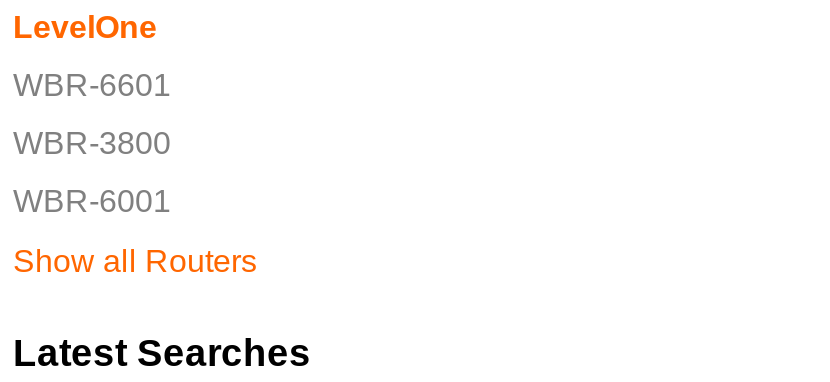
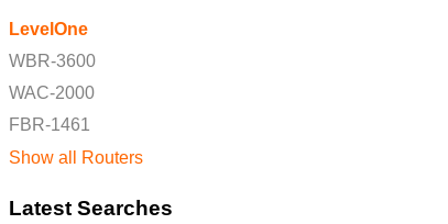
[13,69,171,103] WBR-6601 -> [9,52,96,71] WBR-3600
[13,126,171,160] WBR-3800 -> [9,84,95,102] WAC-2000
[13,184,171,218] WBR-6001 -> [9,115,90,134] FBR-1461

